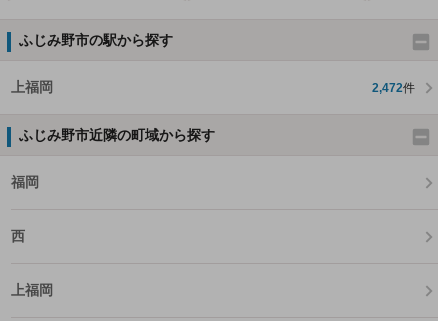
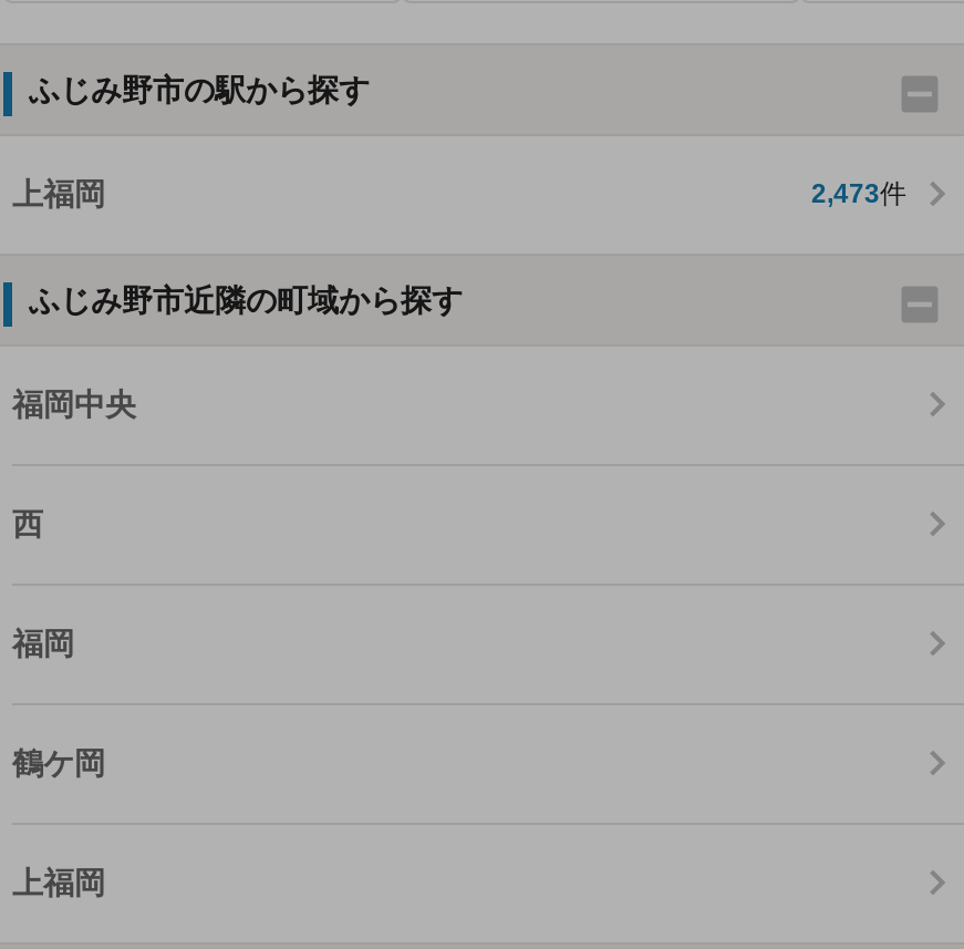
[372,81,415,95] 2,472件 -> [811,179,906,210] 2,473件
none -> [12,386,136,541] 福岡中央 | 西
[11,228,25,244] 西 -> [12,745,105,780] 鶴ケ岡

